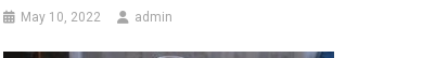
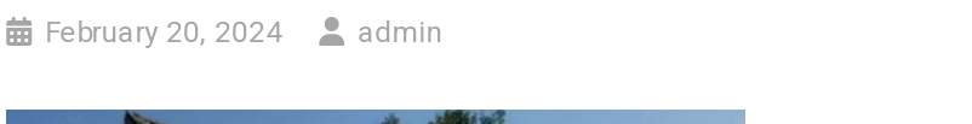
[21,10,101,25] May 10, 2022 -> [45,16,283,49] February 20, 2024

